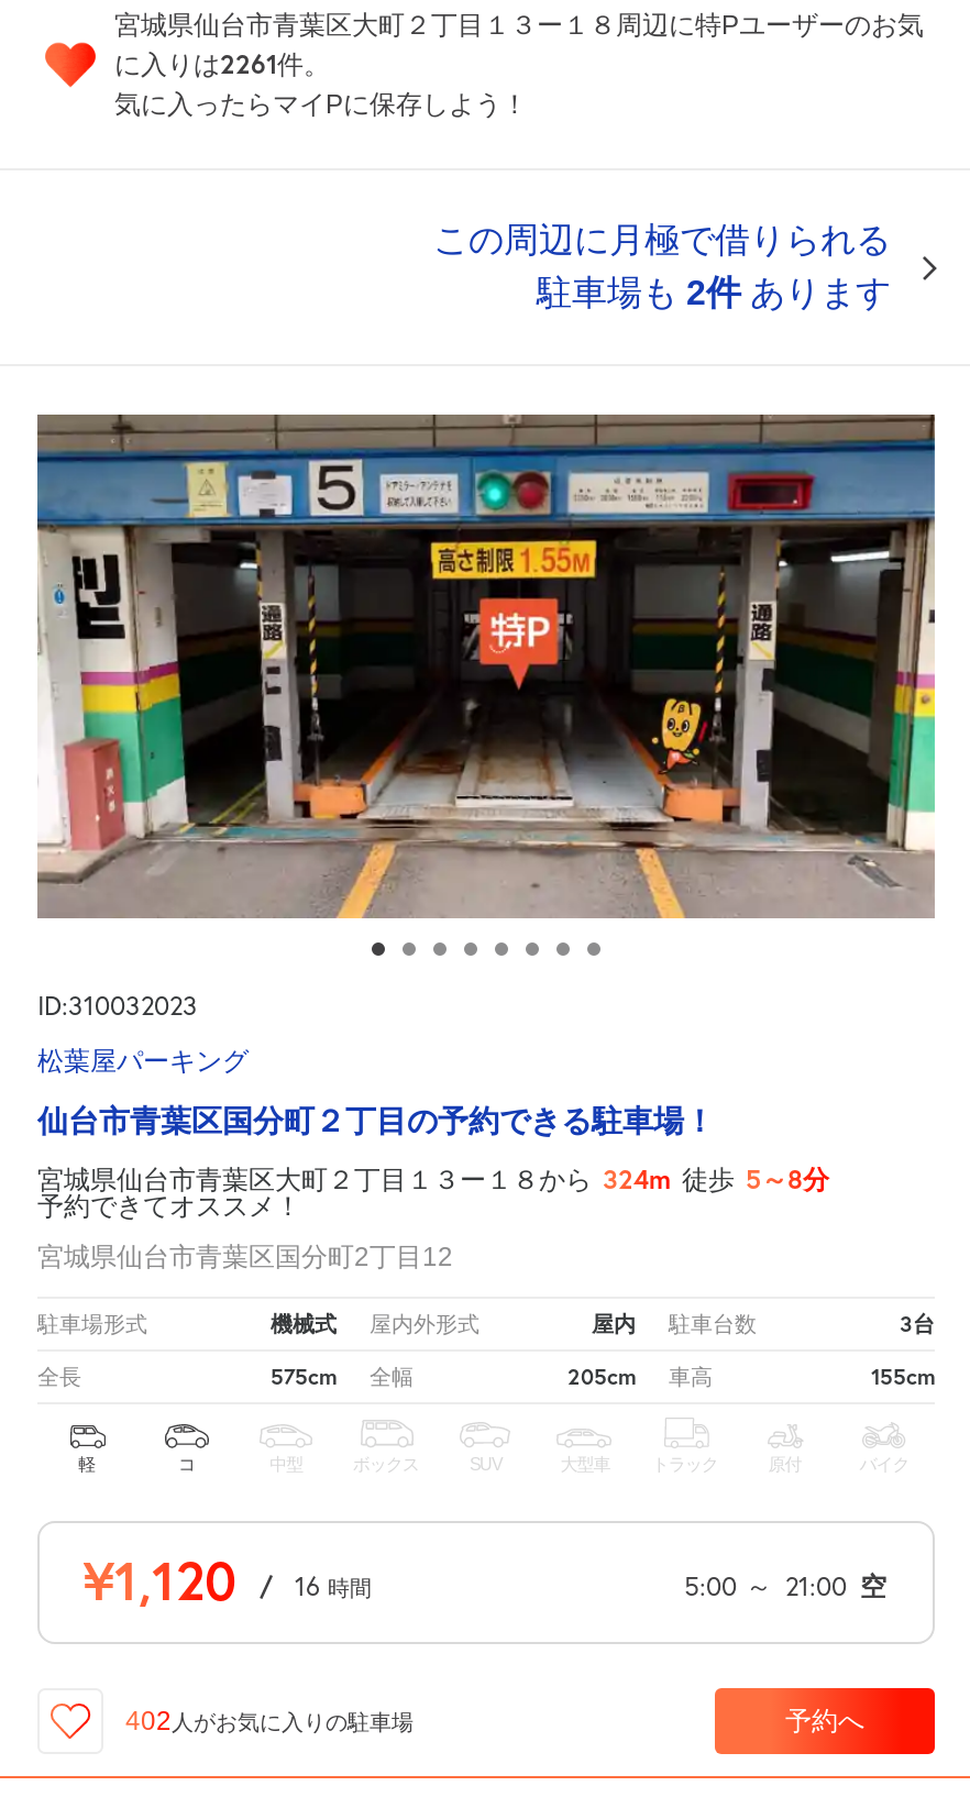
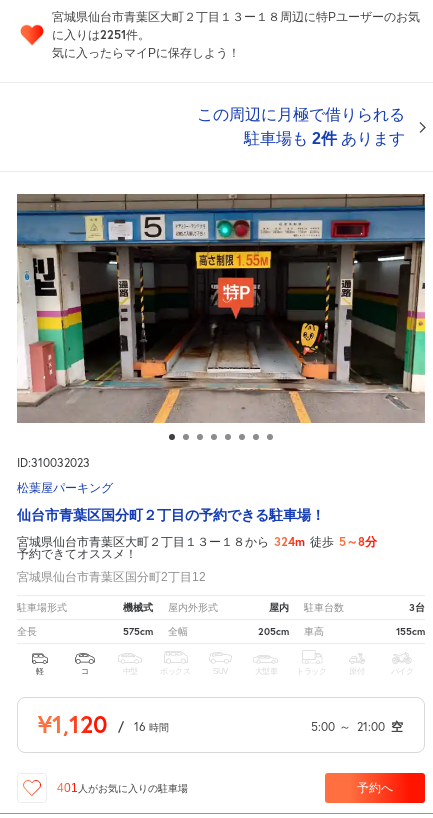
[114,47,330,80] に入りは2261件。 -> [52,27,150,42] に入りは2251件。
[125,1707,414,1737] 402人がお気に入りの駐車場 -> [57,781,188,795] 401人がお気に入りの駐車場

